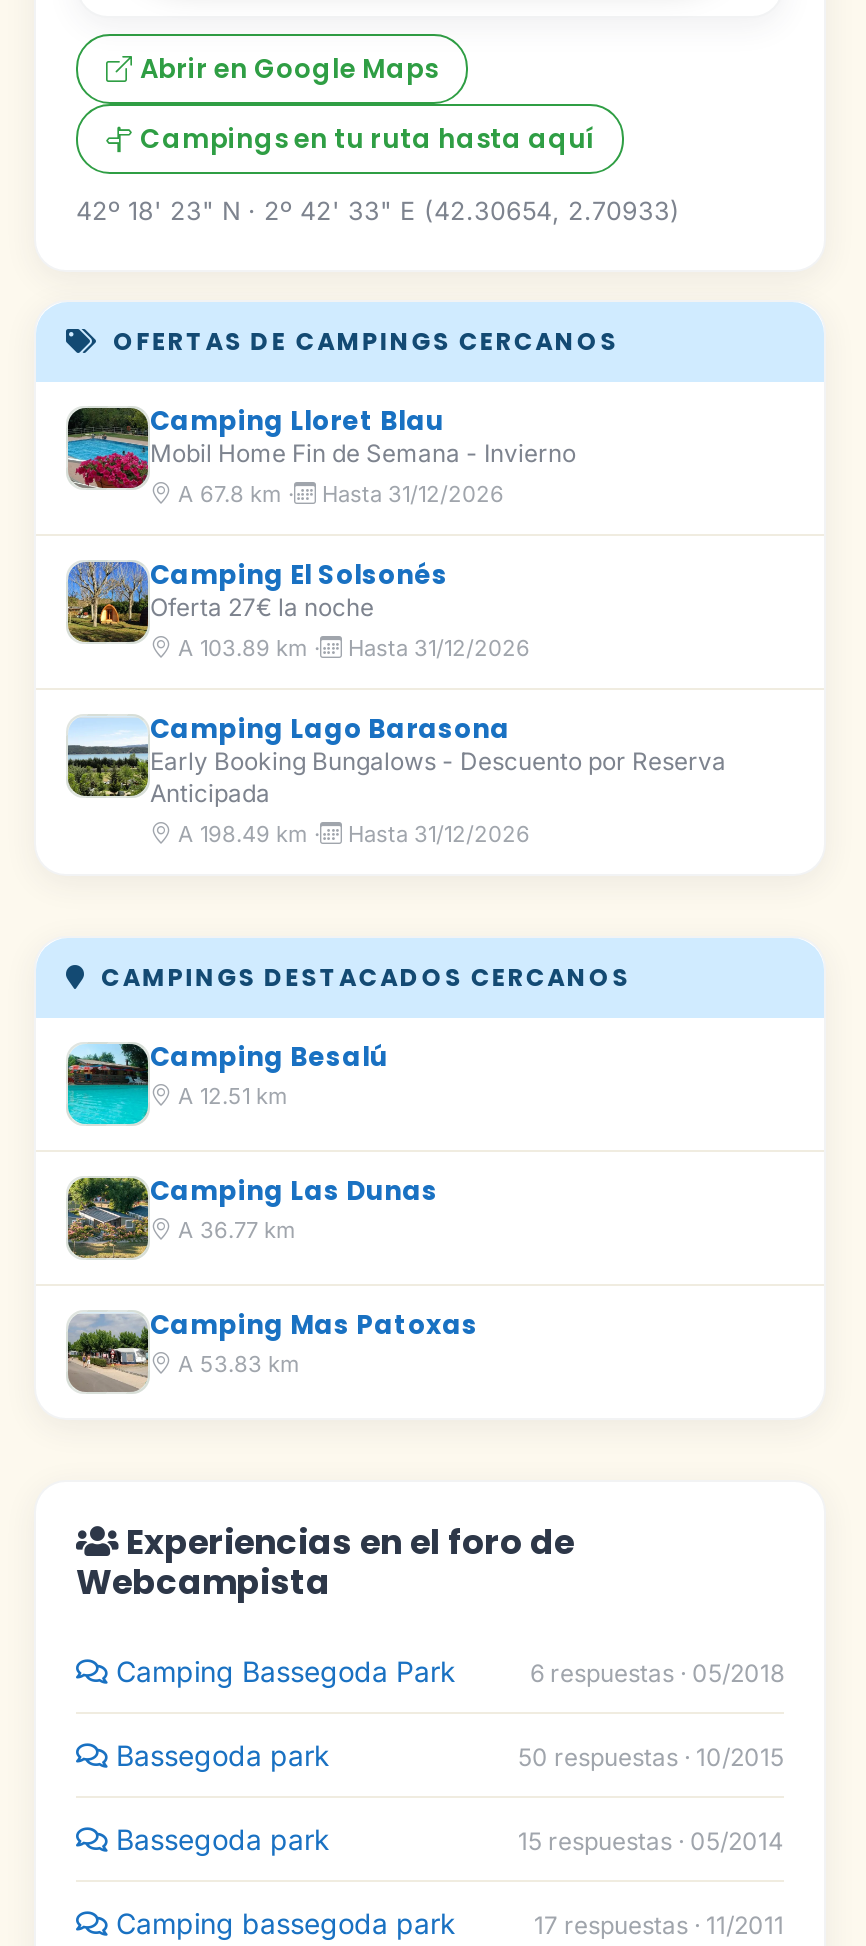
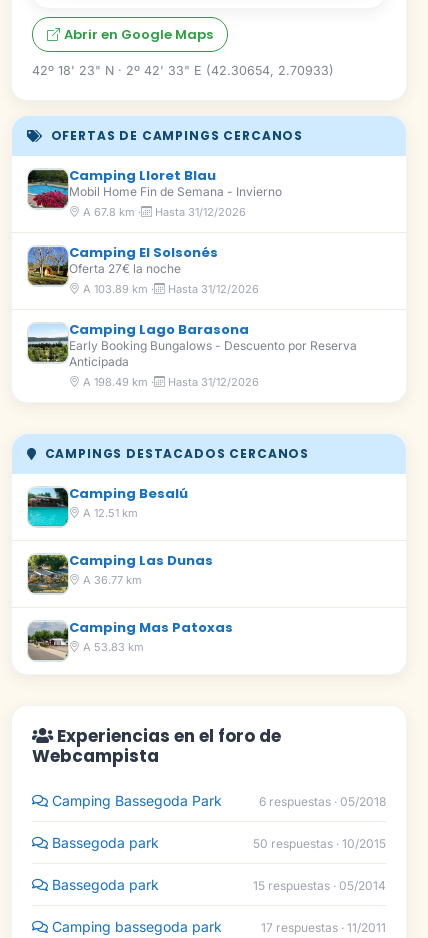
[140,120,594,158] Campings en tu ruta hasta aquí -> none

